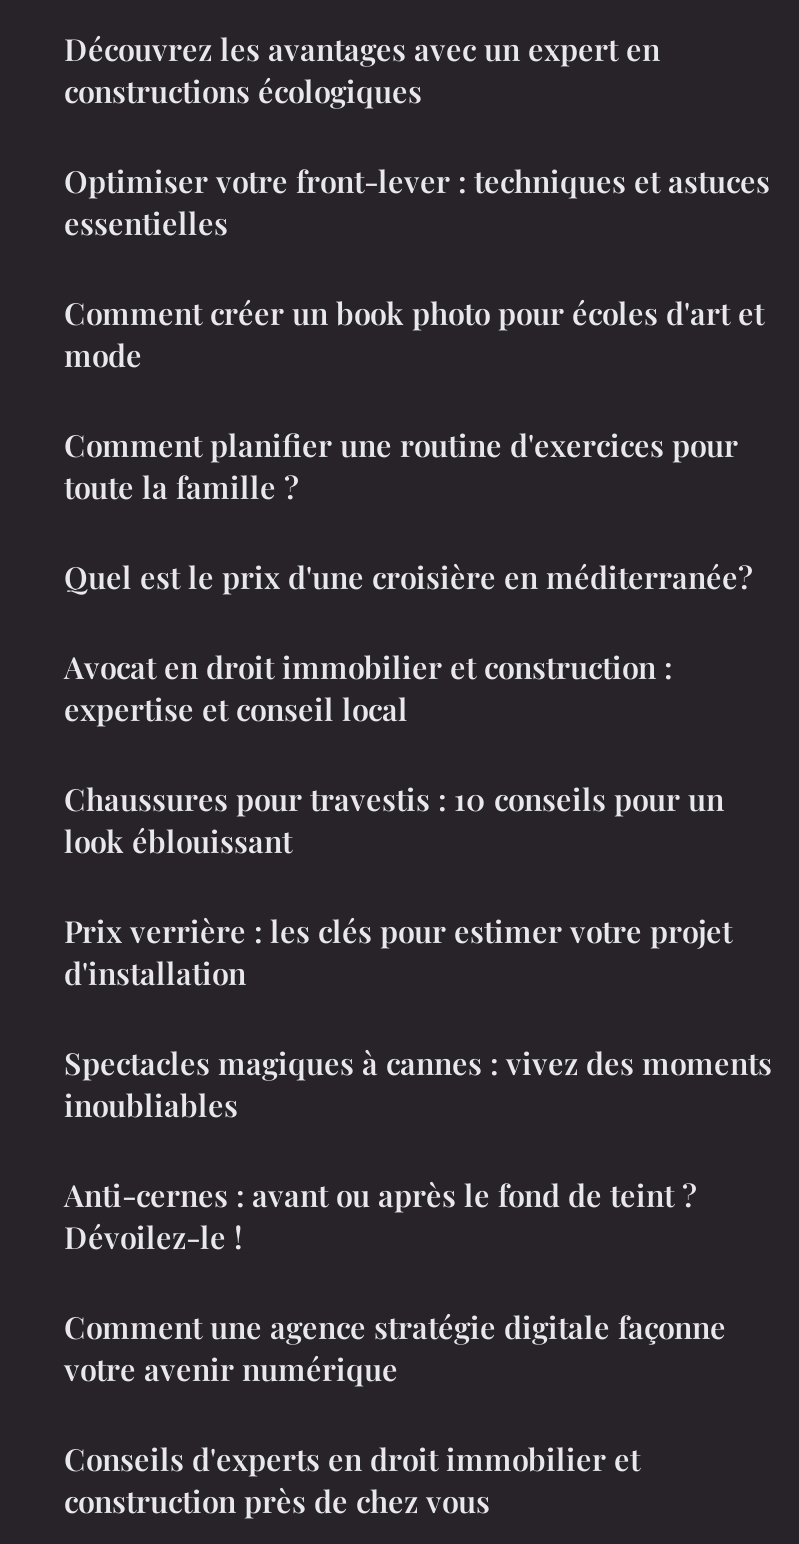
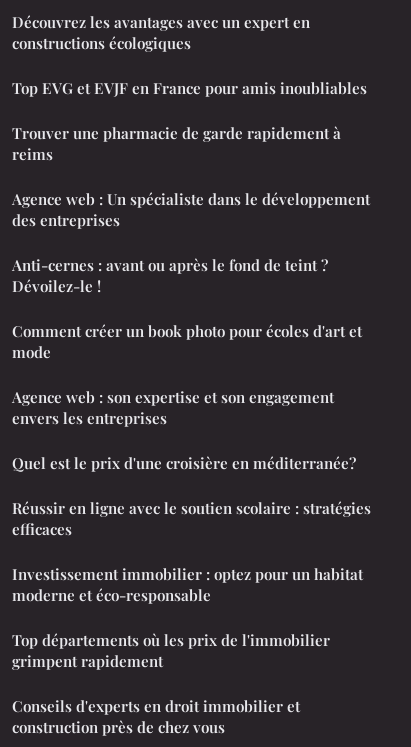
[64,160,772,1124] Optimiser votre front-lever : techniques et astuces | essentielles | Comment planifier une routine d'exercices pour | toute la famille ? | Avocat en droit immobilier et construction : | expertise et conseil local | Chaussures pour travestis : 10 conseils pour un | look éblouissant | Prix verrière : les clés pour estimer votre projet | d'installation | Spectacles magiques à cannes : vivez des moments | inoubliables -> [12,78,370,230] Top EVG et EVJF en France pour amis inoubliables | Trouver une pharmacie de garde rapidement à | reims | Agence web : Un spécialiste dans le développement | des entreprises
moved [64,292,764,374] -> [12,321,362,362]: Comment créer un book photo pour écoles d'art et | mode
moved [64,556,752,596] -> [12,453,356,473]: Quel est le prix d'une croisière en méditerranée?
moved [64,1174,696,1256] -> [12,255,328,296]: Anti-cernes : avant ou après le fond de teint ? | Dévoilez-le !
[64,1306,726,1388] Comment une agence stratégie digitale façonne | votre avenir numérique -> [12,387,371,671] Agence web : son expertise et son engagement | envers les entreprises | Réussir en ligne avec le soutien scolaire : stratégies | efficaces | Investissement immobilier : optez pour un habitat | moderne et éco-responsable | Top départements où les prix de l'immobilier | grimpent rapidement

